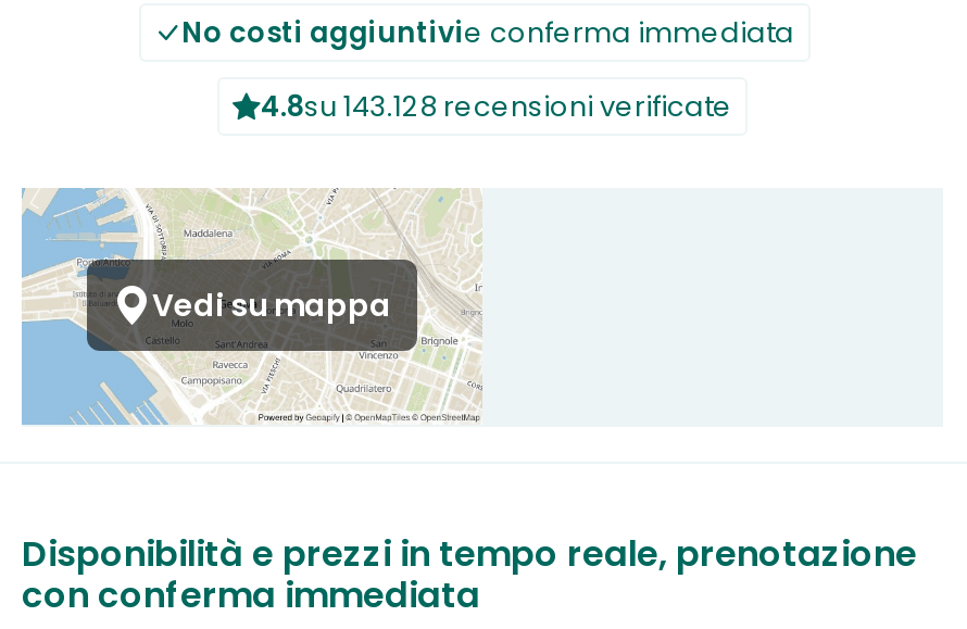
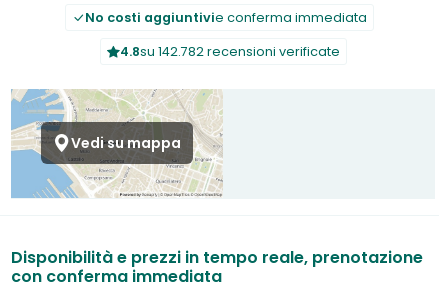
[261,89,732,126] 4.8su 143.128 recensioni verificate -> [119,43,339,60] 4.8su 142.782 recensioni verificate

